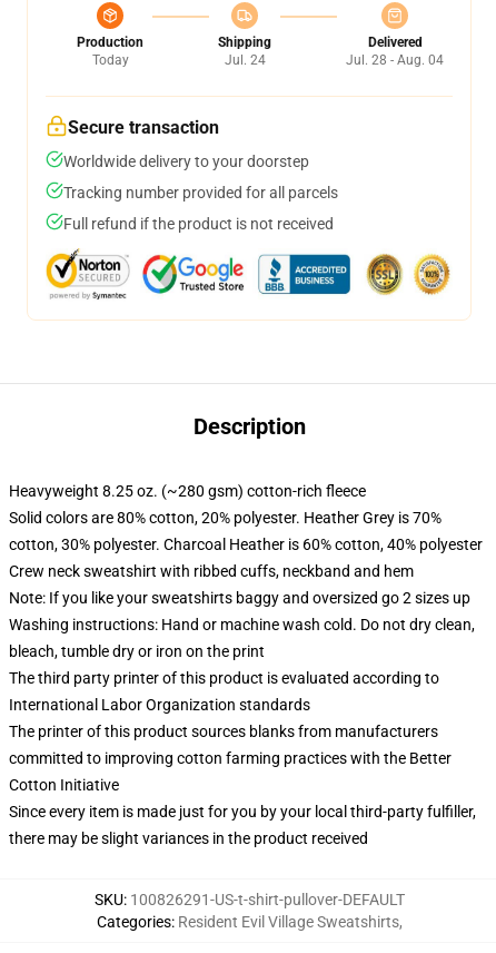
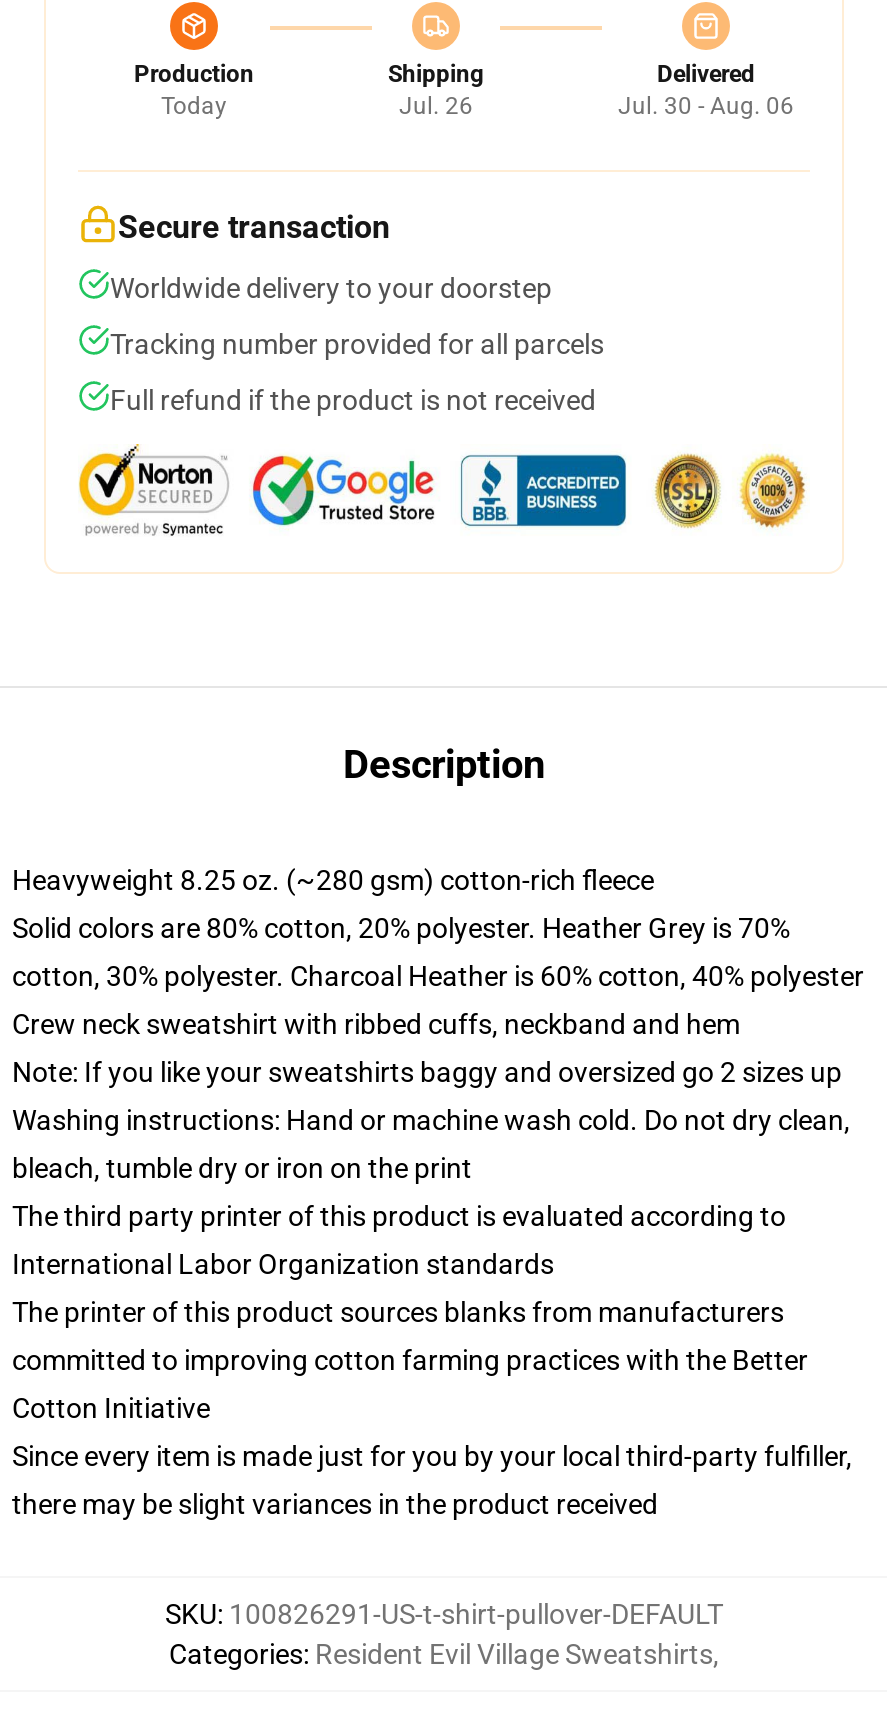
[224,52,265,68] Jul. 24 -> [399,92,473,120] Jul. 26
[346,52,444,68] Jul. 28 - Aug. 04 -> [618,92,794,120] Jul. 30 - Aug. 06

